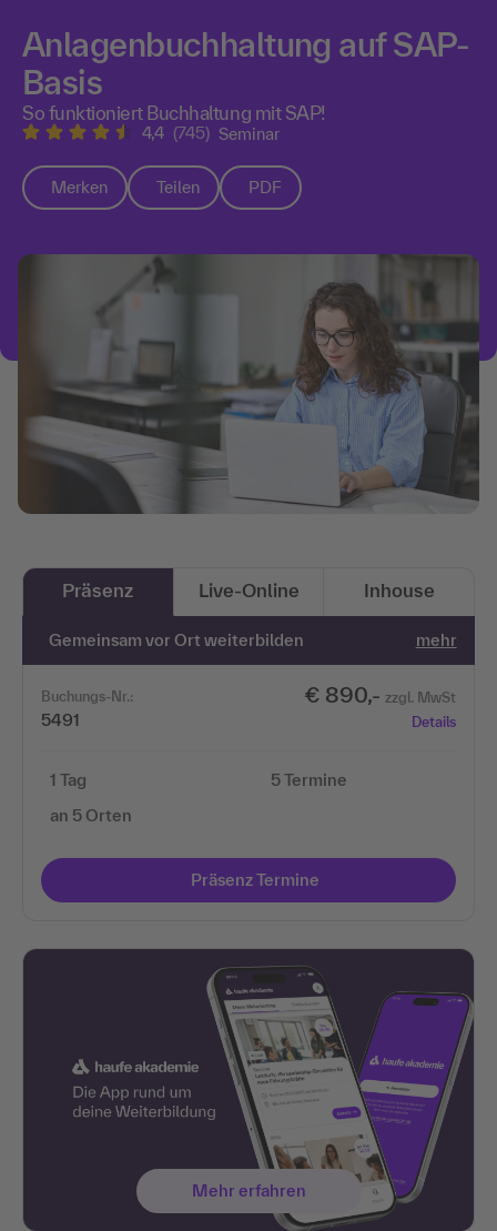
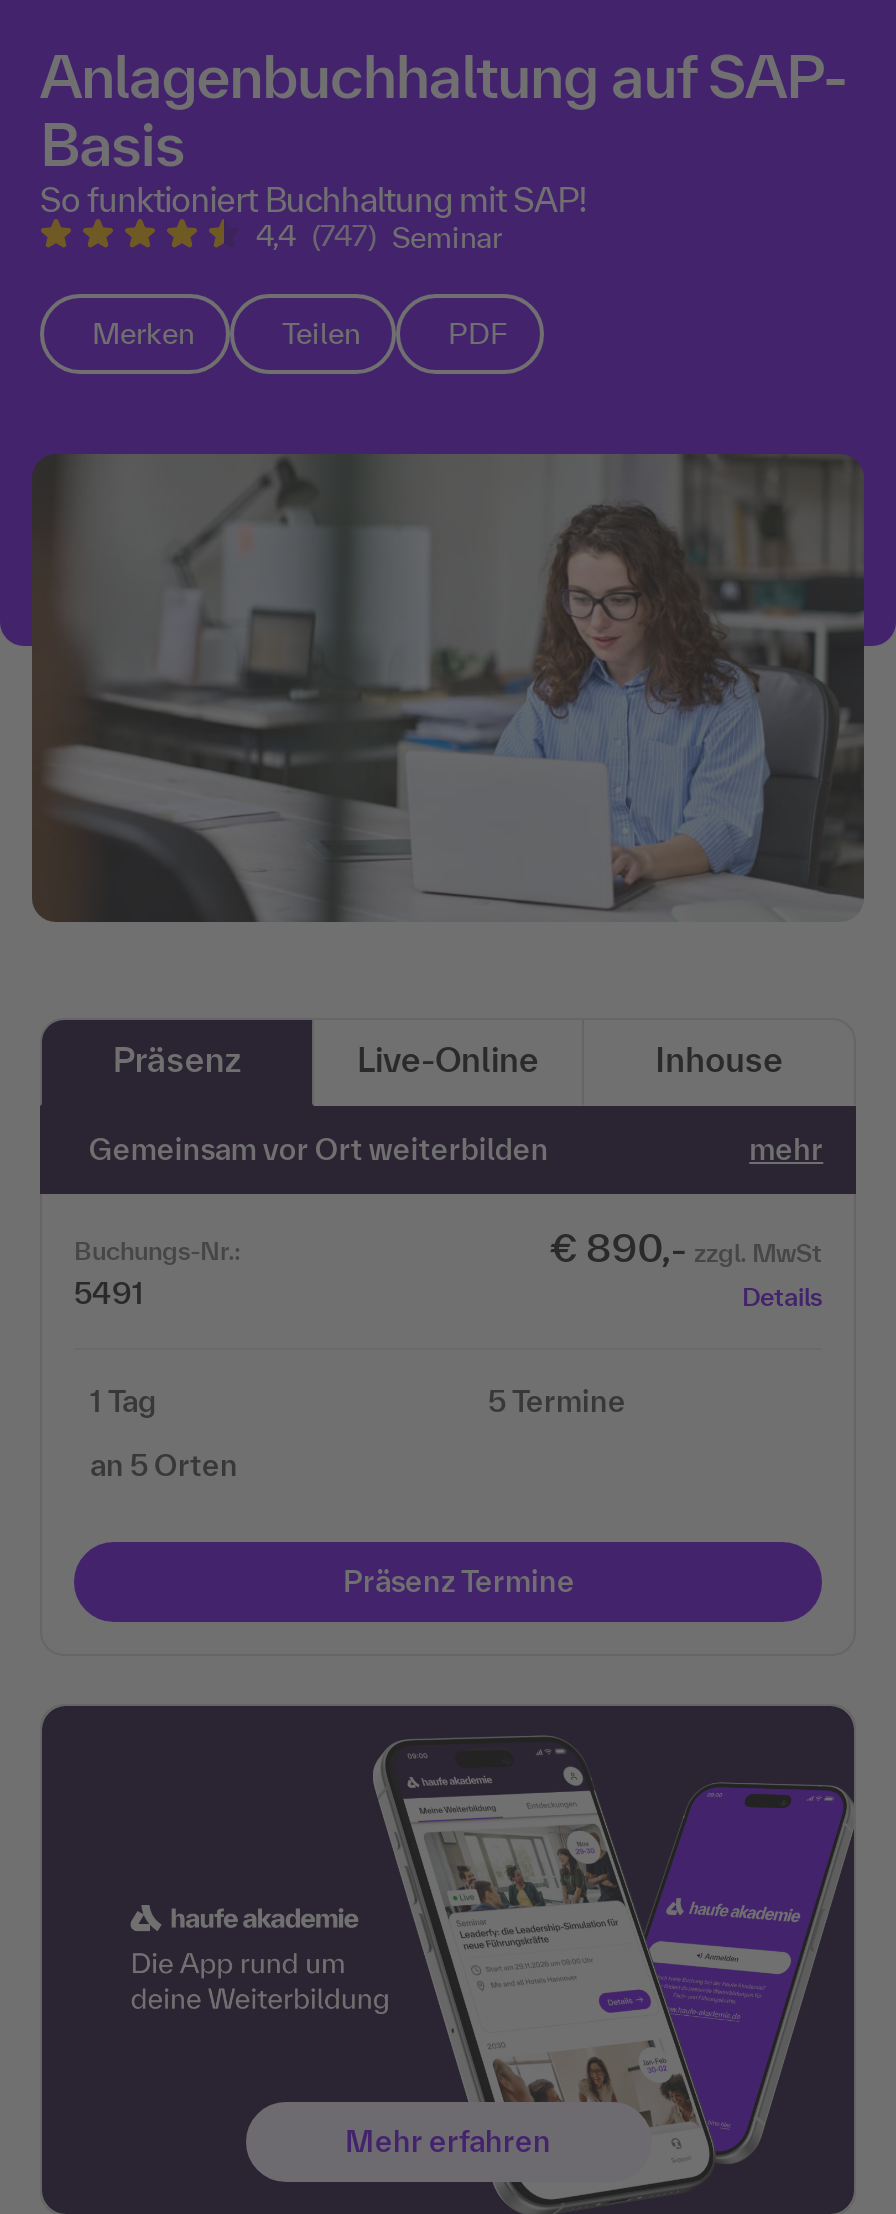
[142,123,280,143] 4,4 (745) Seminar -> [256,217,502,254] 4,4 (747) Seminar

